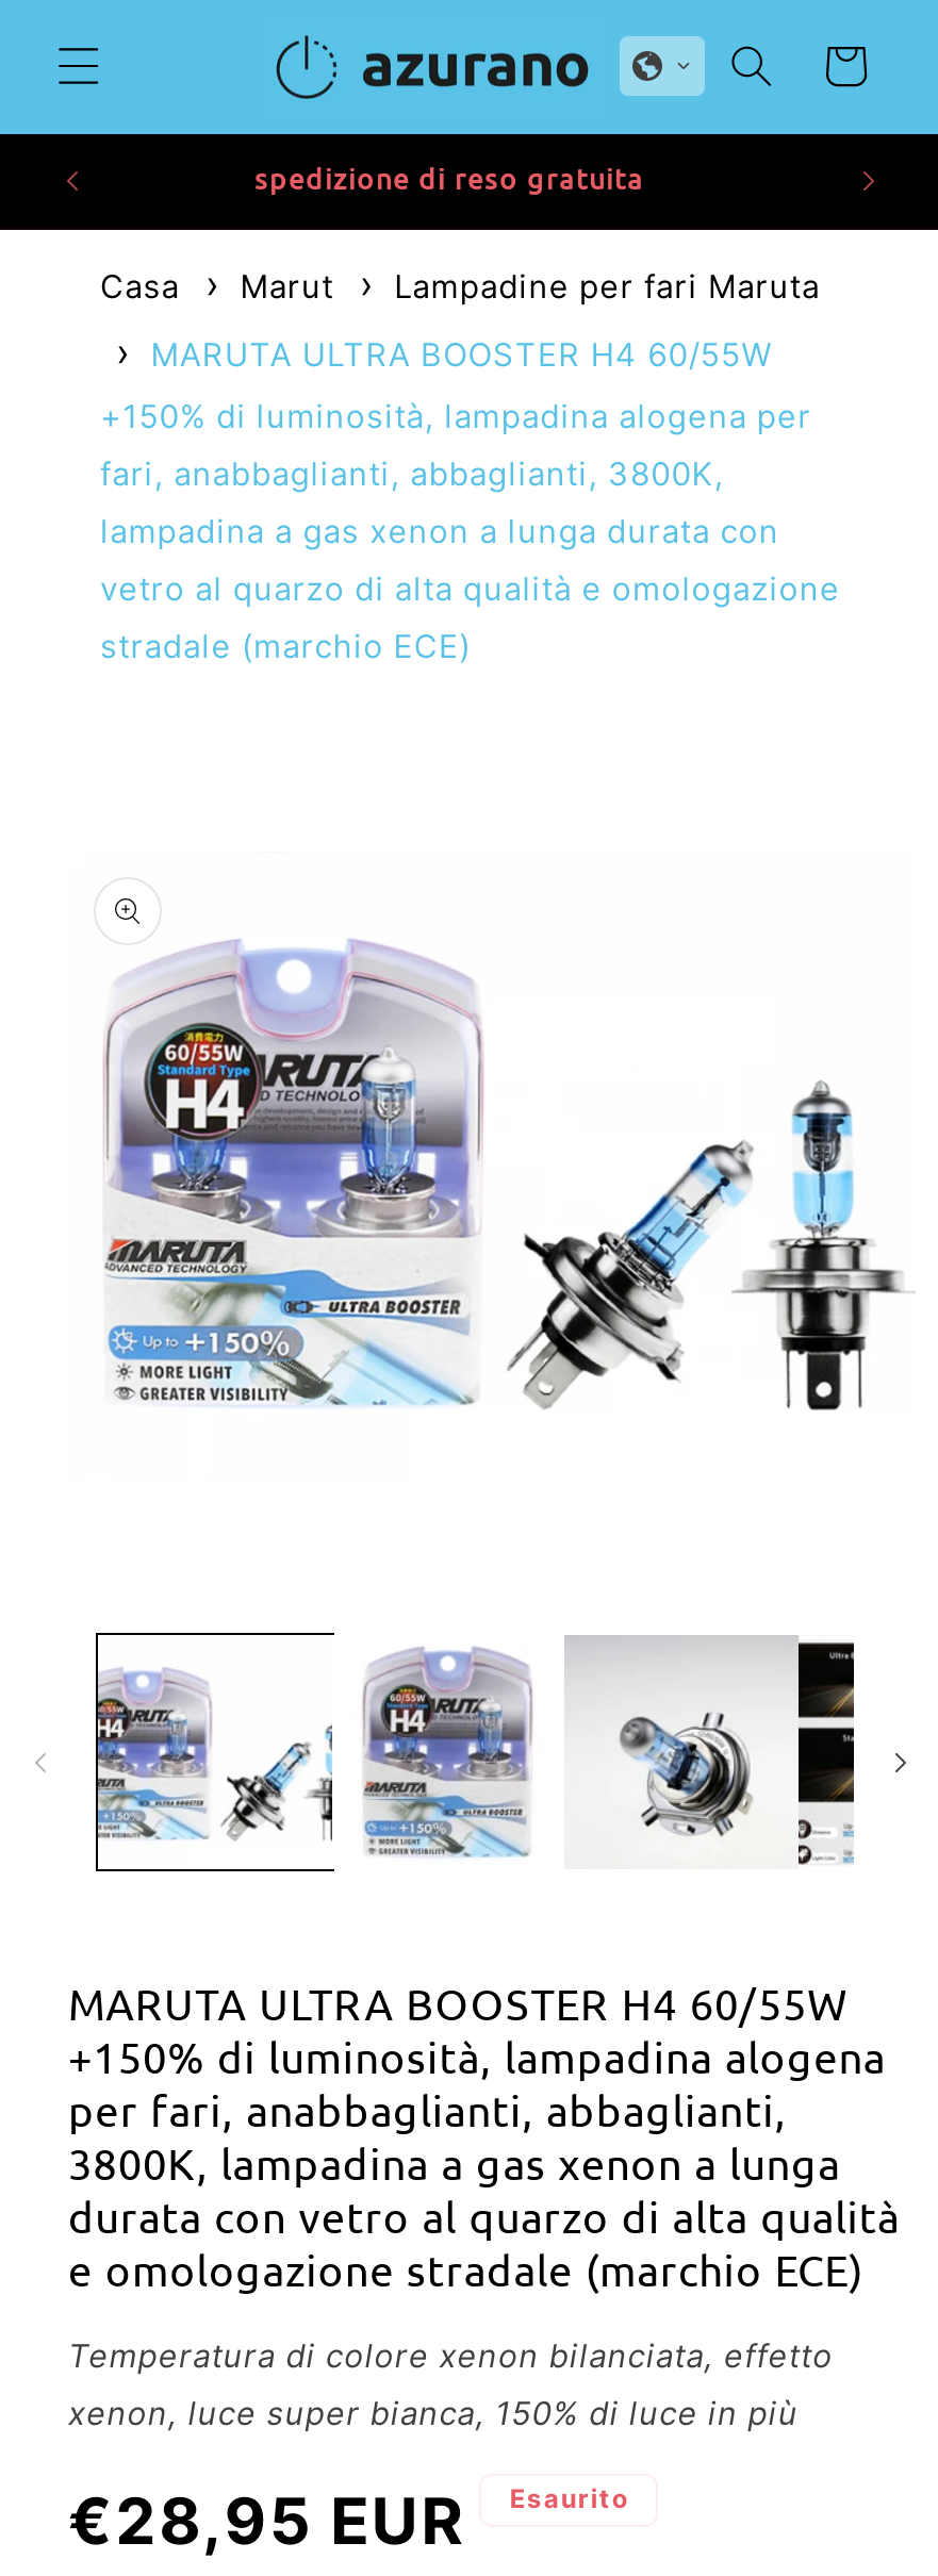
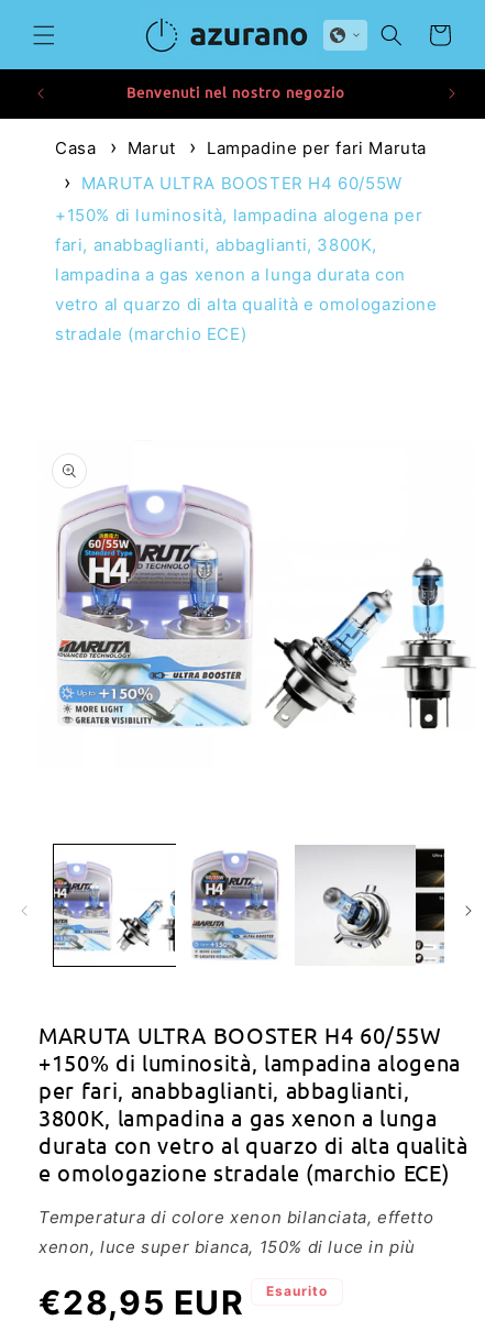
[254,159,644,195] spedizione di reso gratuita -> [126,82,345,101] Benvenuti nel nostro negozio

